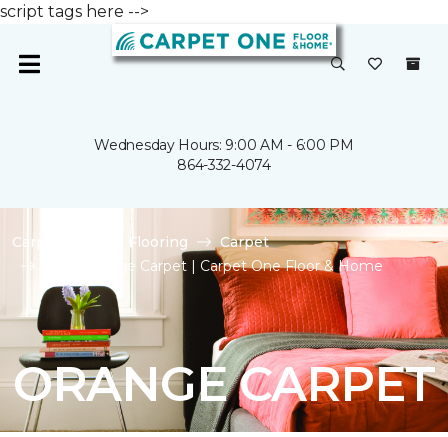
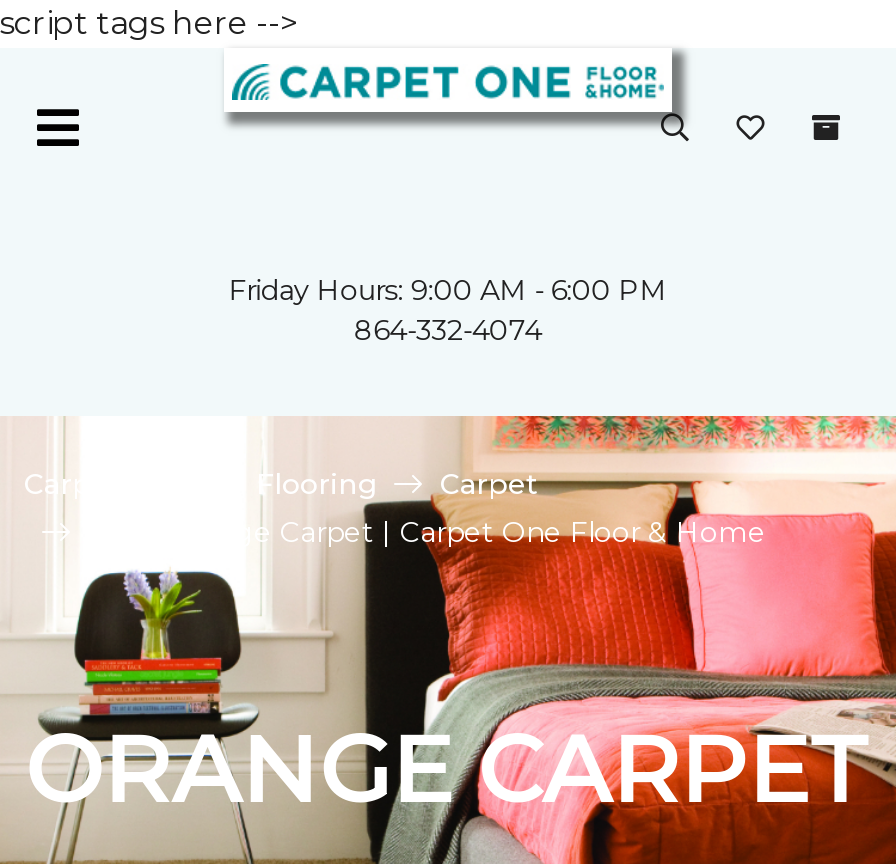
[94,136,354,154] Wednesday Hours: 9:00 AM - 6:00 PM -> [229,272,667,308] Friday Hours: 9:00 AM - 6:00 PM

